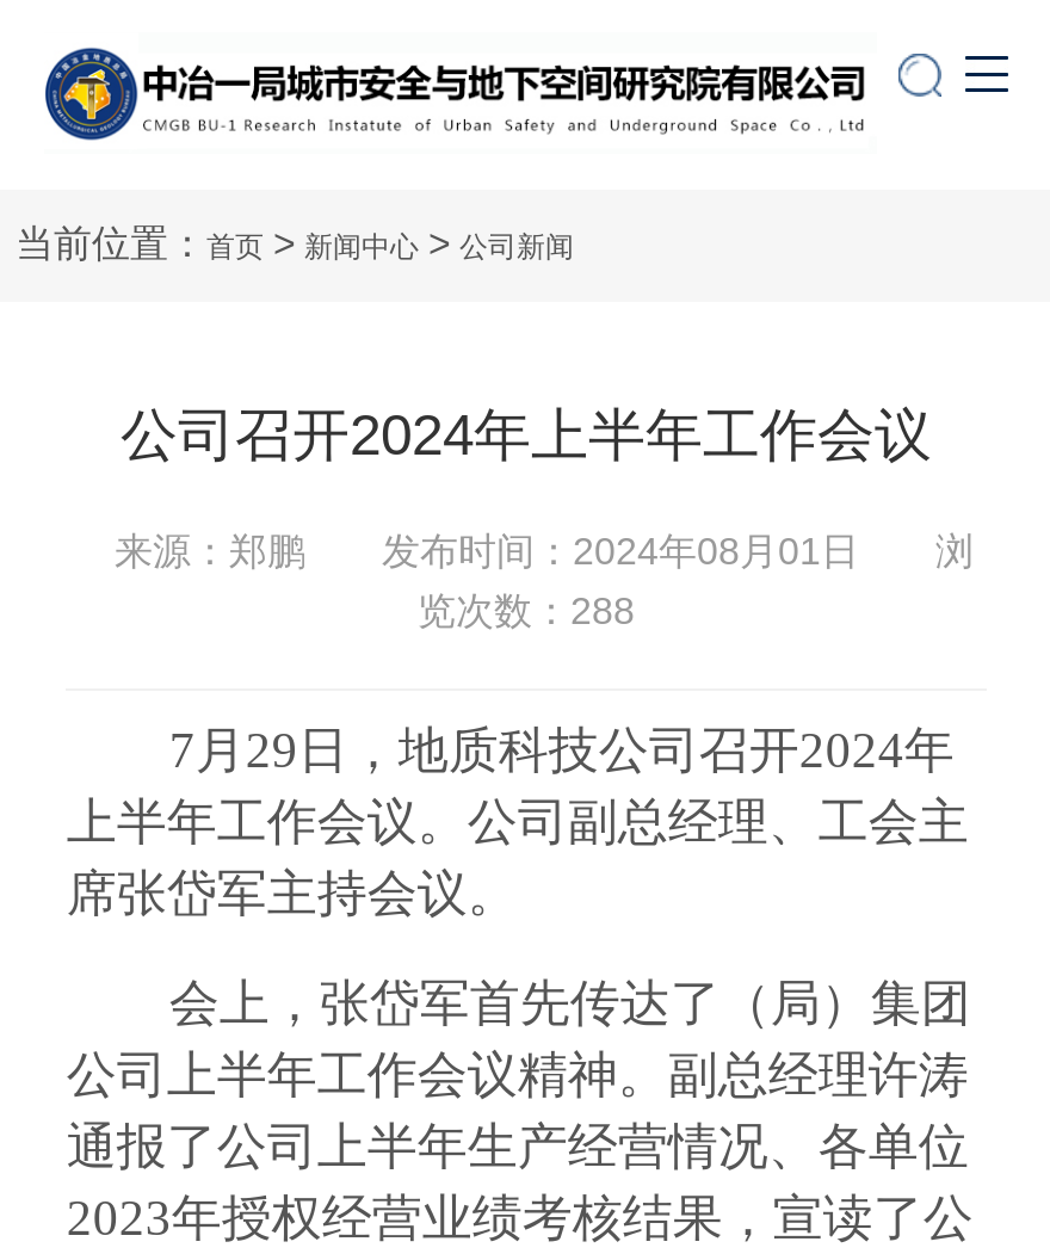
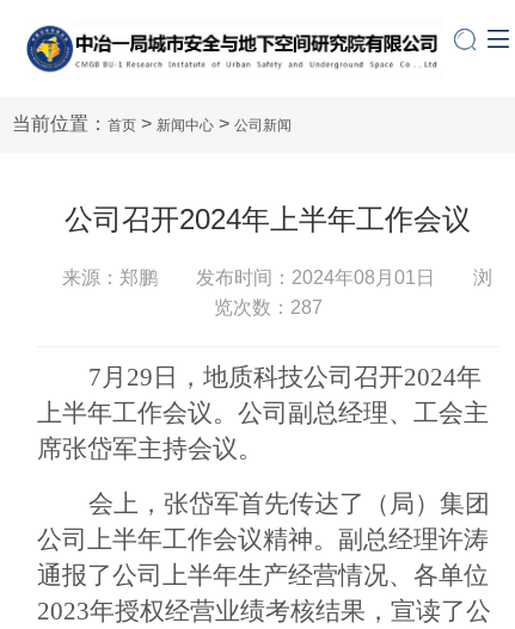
[418,591,635,632] 览次数：288 -> [213,297,322,318] 览次数：287

